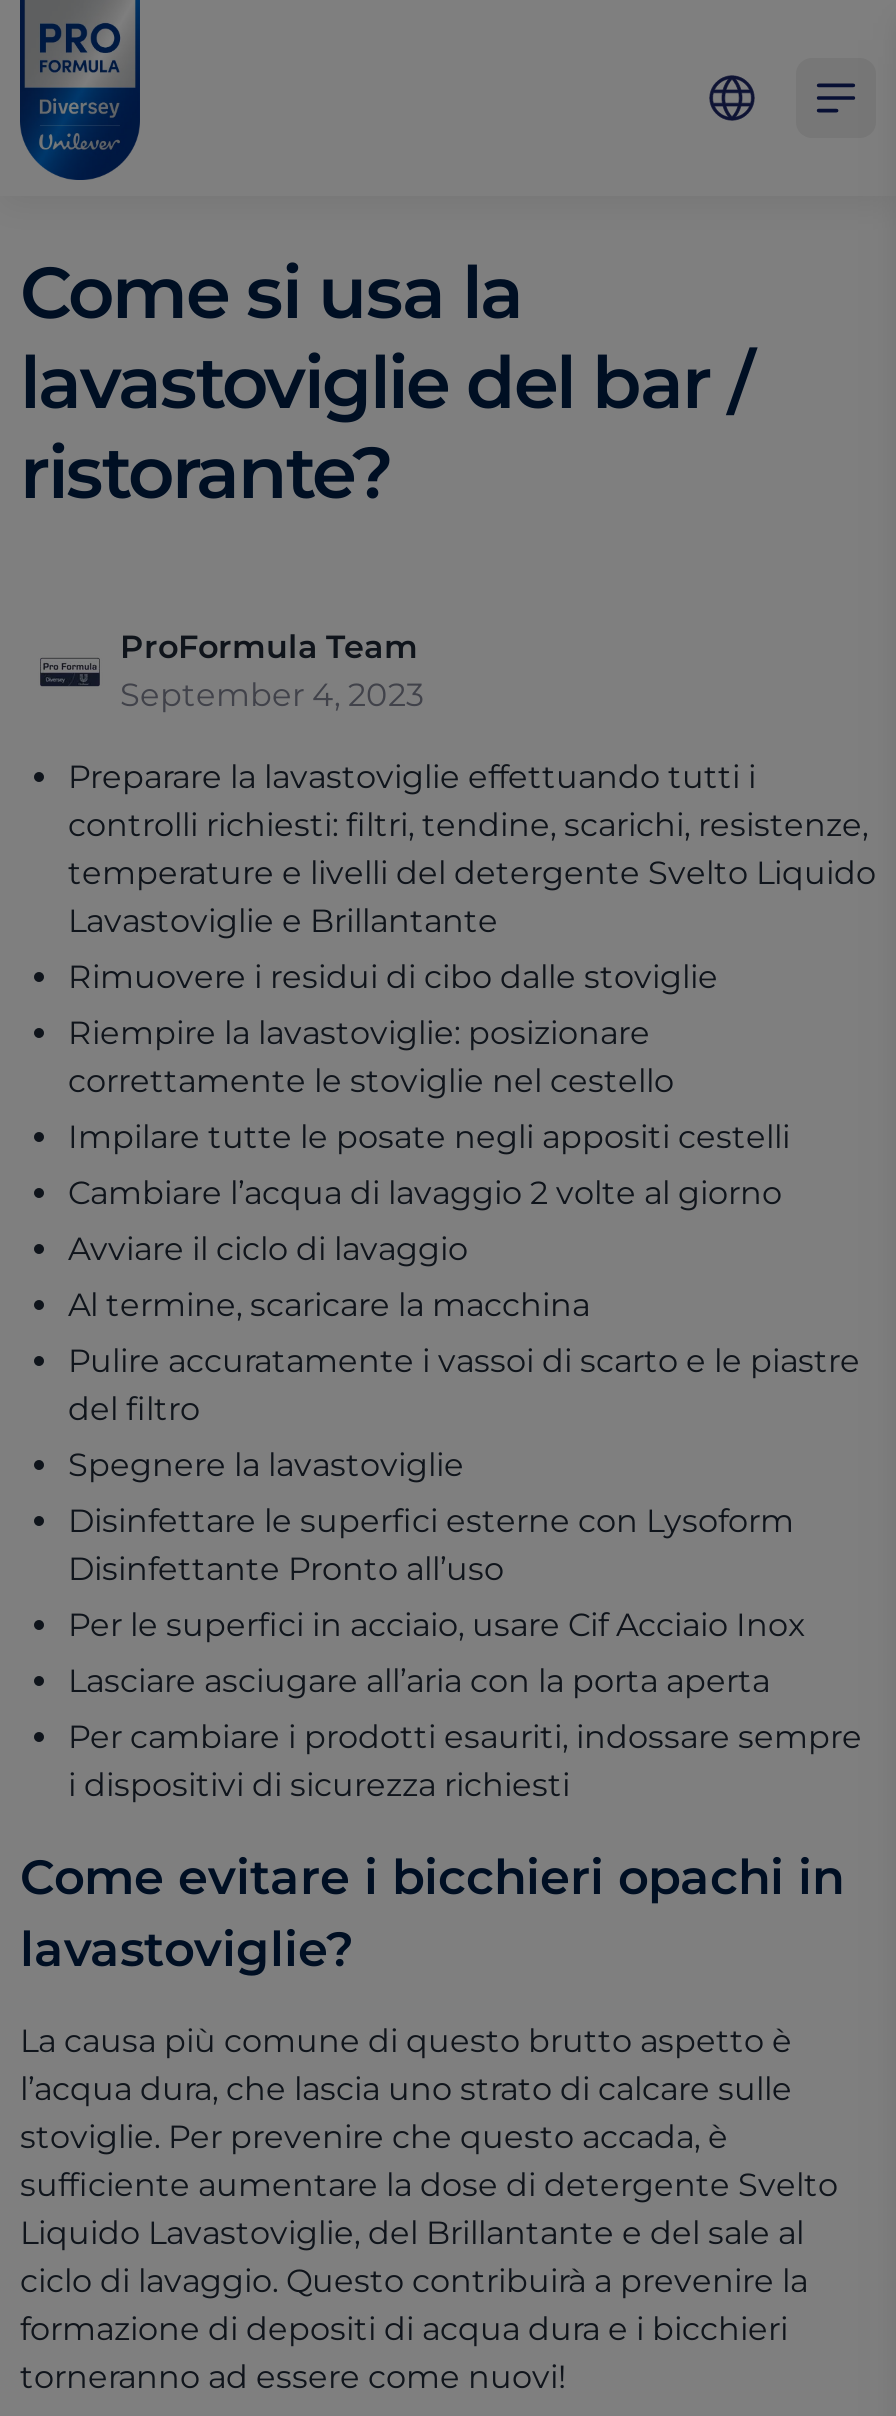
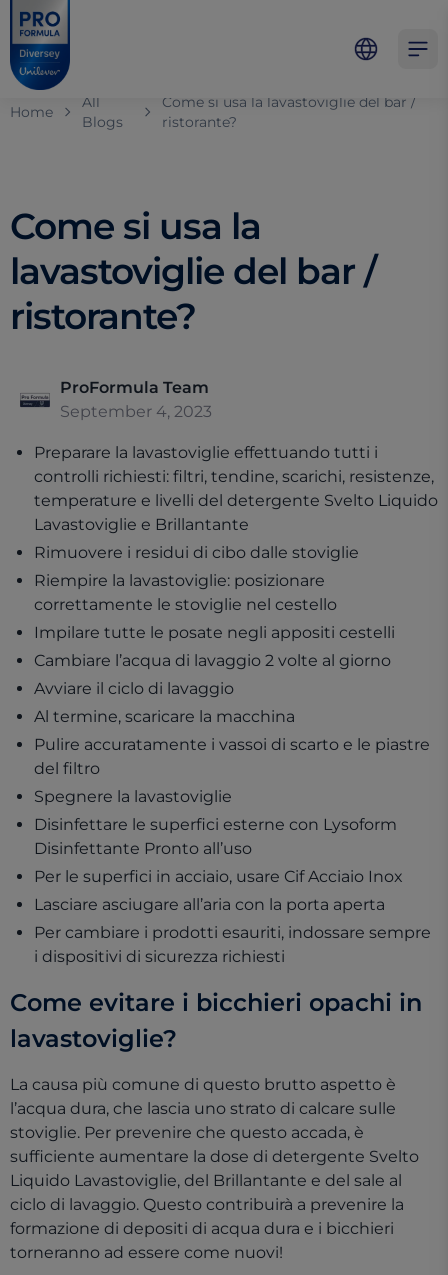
none -> [10,103,53,121] Home
none -> [82,93,123,131] All | Blogs
none -> [162,93,416,131] Come si usa la lavastoviglie del bar / | ristorante?
moved [20,248,752,516] -> [10,204,376,338]: Come si usa la | lavastoviglie del bar / | ristorante?

